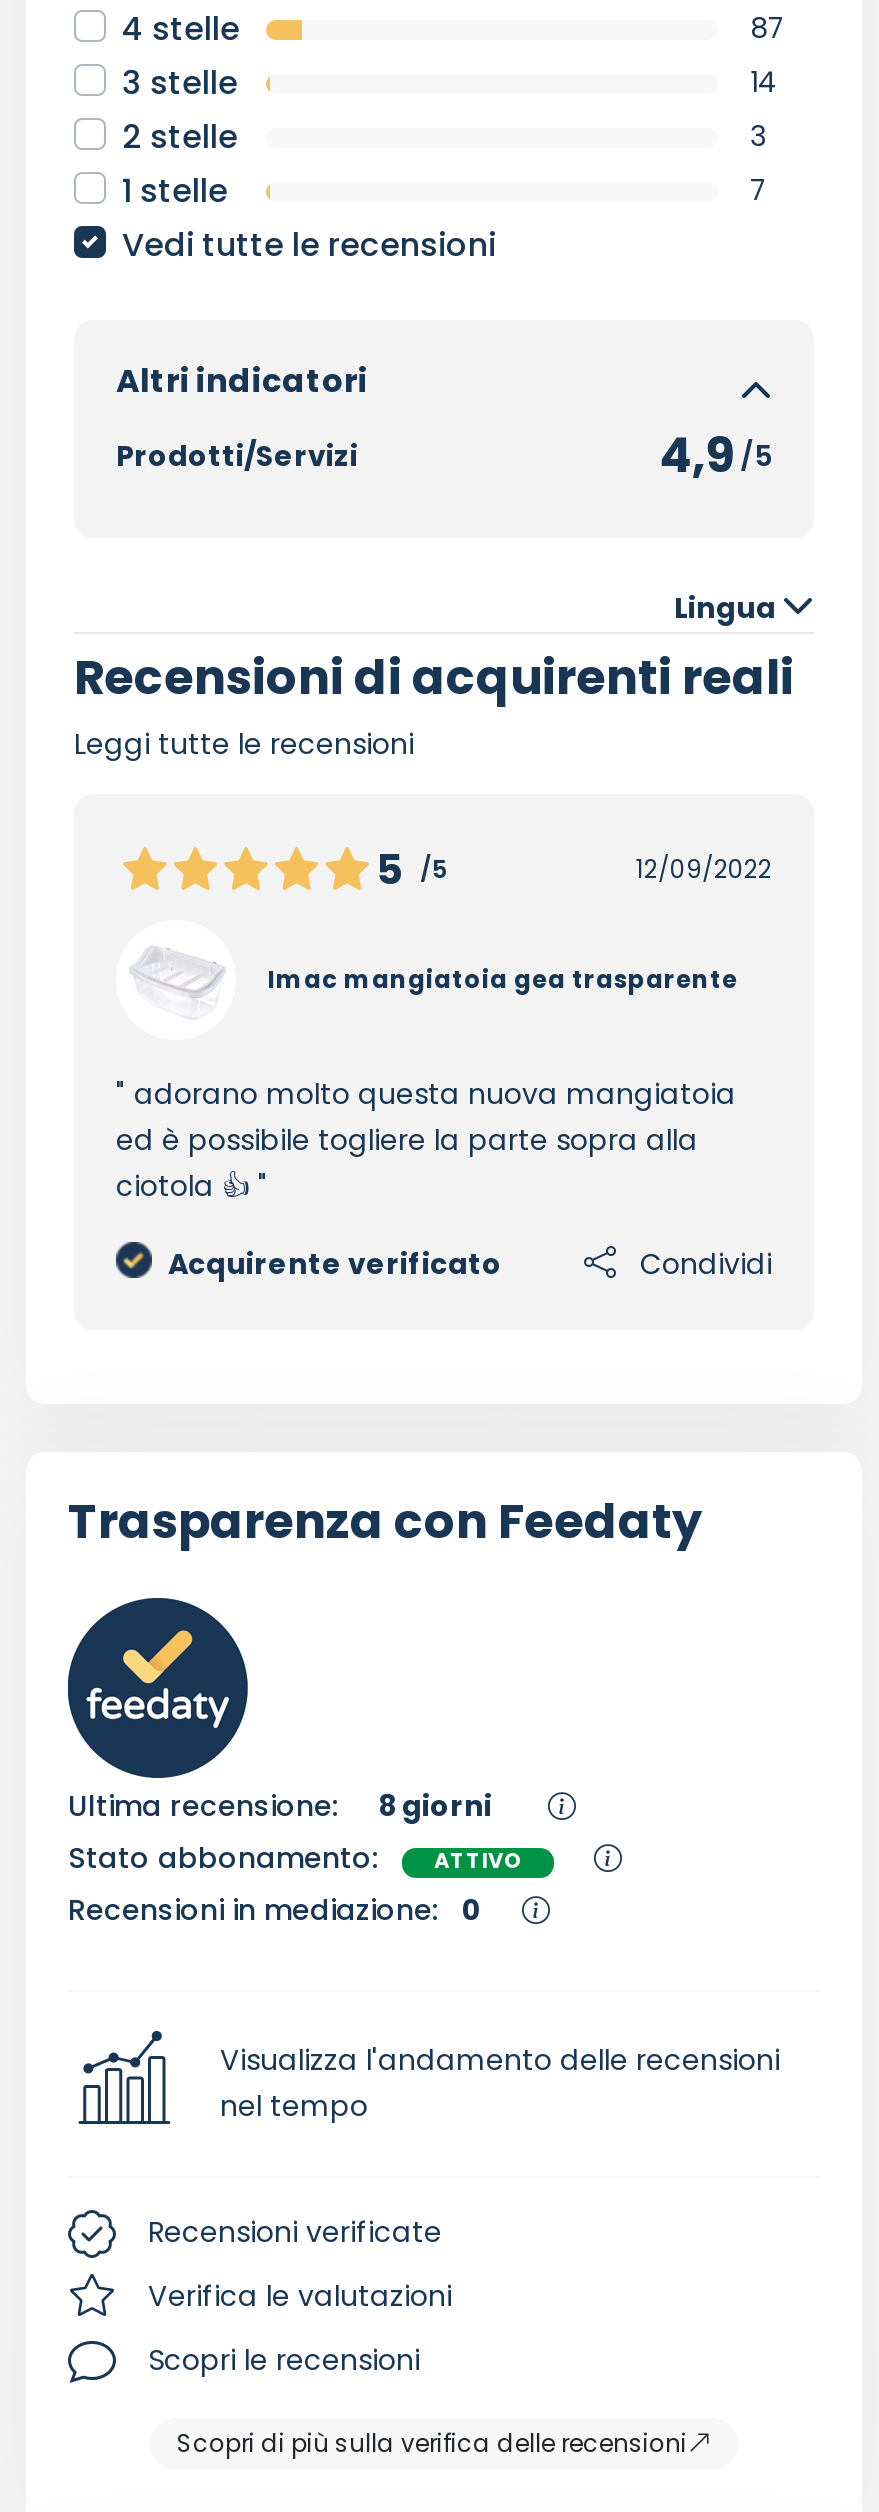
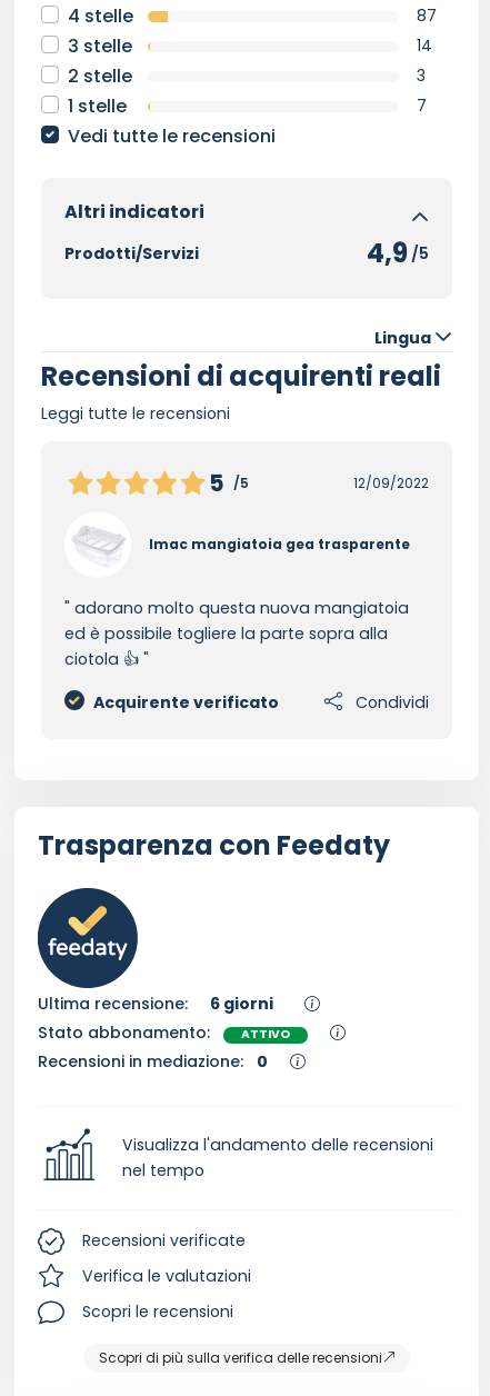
[68,1786,492,1826] Ultima recensione: 8 giorni -> [38,993,273,1015] Ultima recensione: 6 giorni

